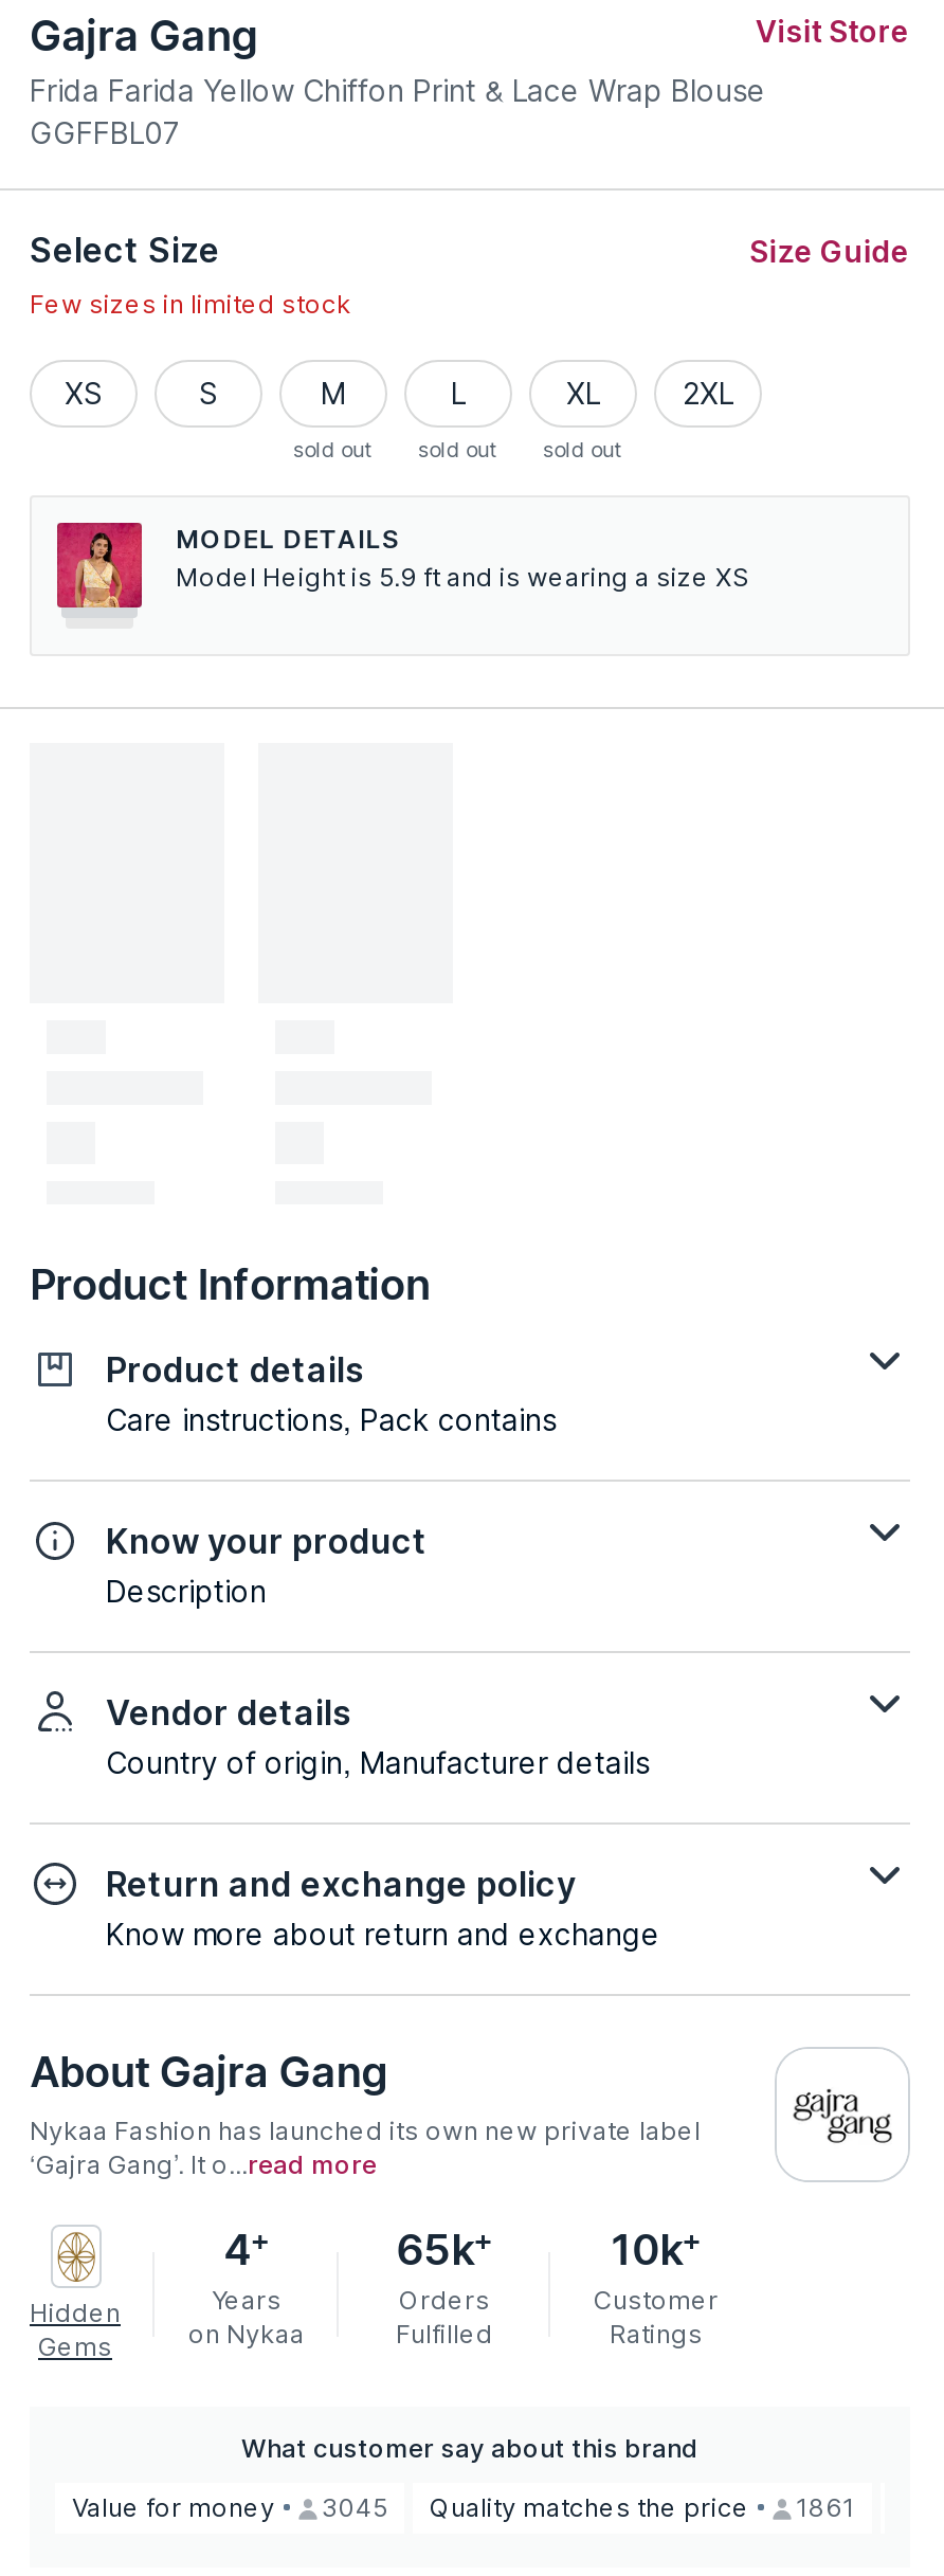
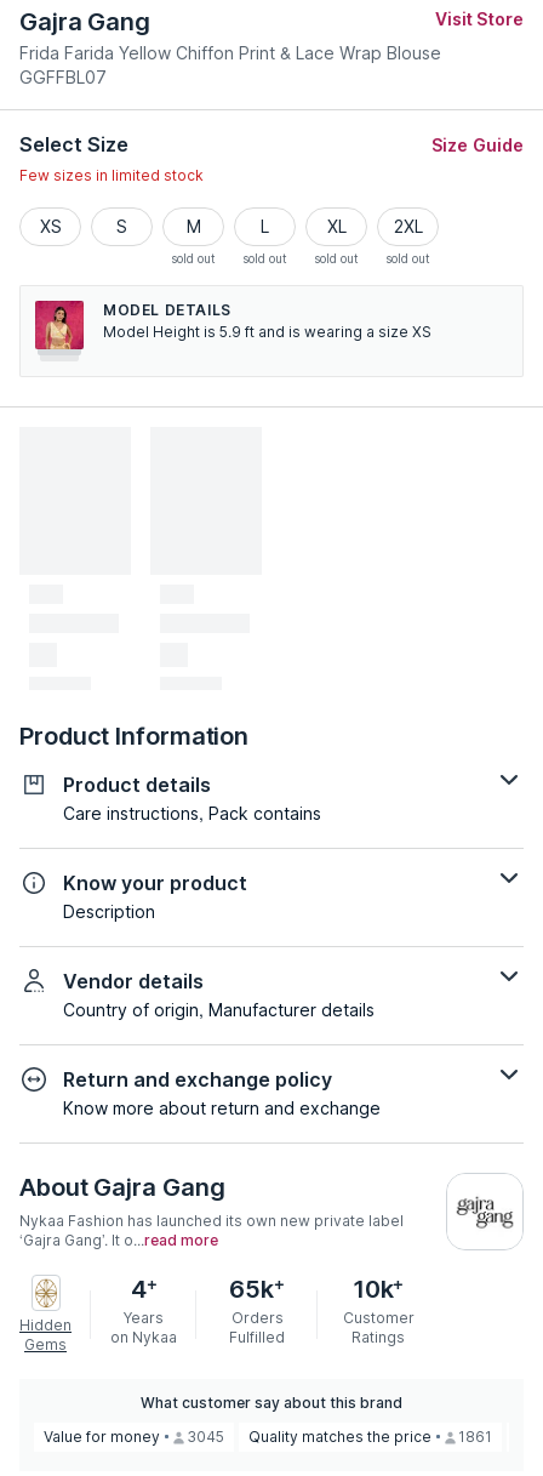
none -> [385,251,431,265] sold out

